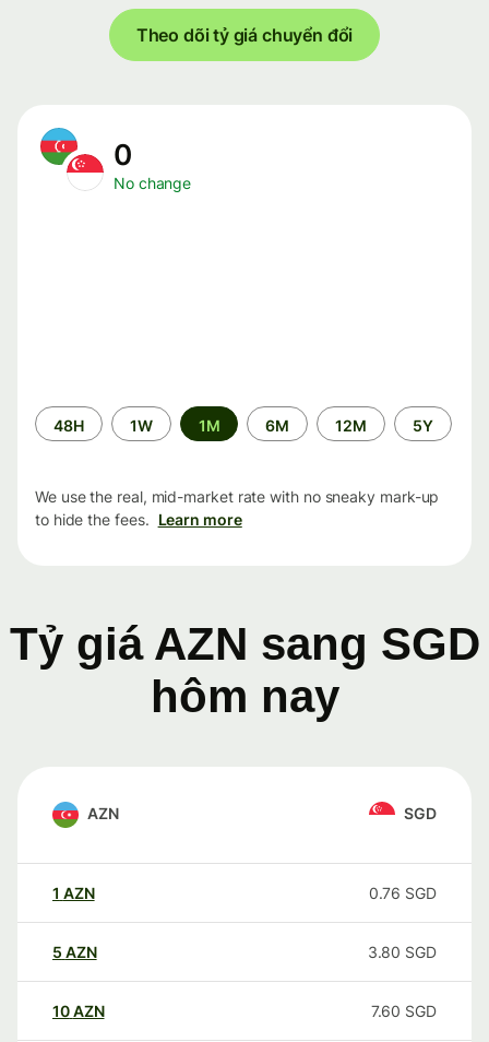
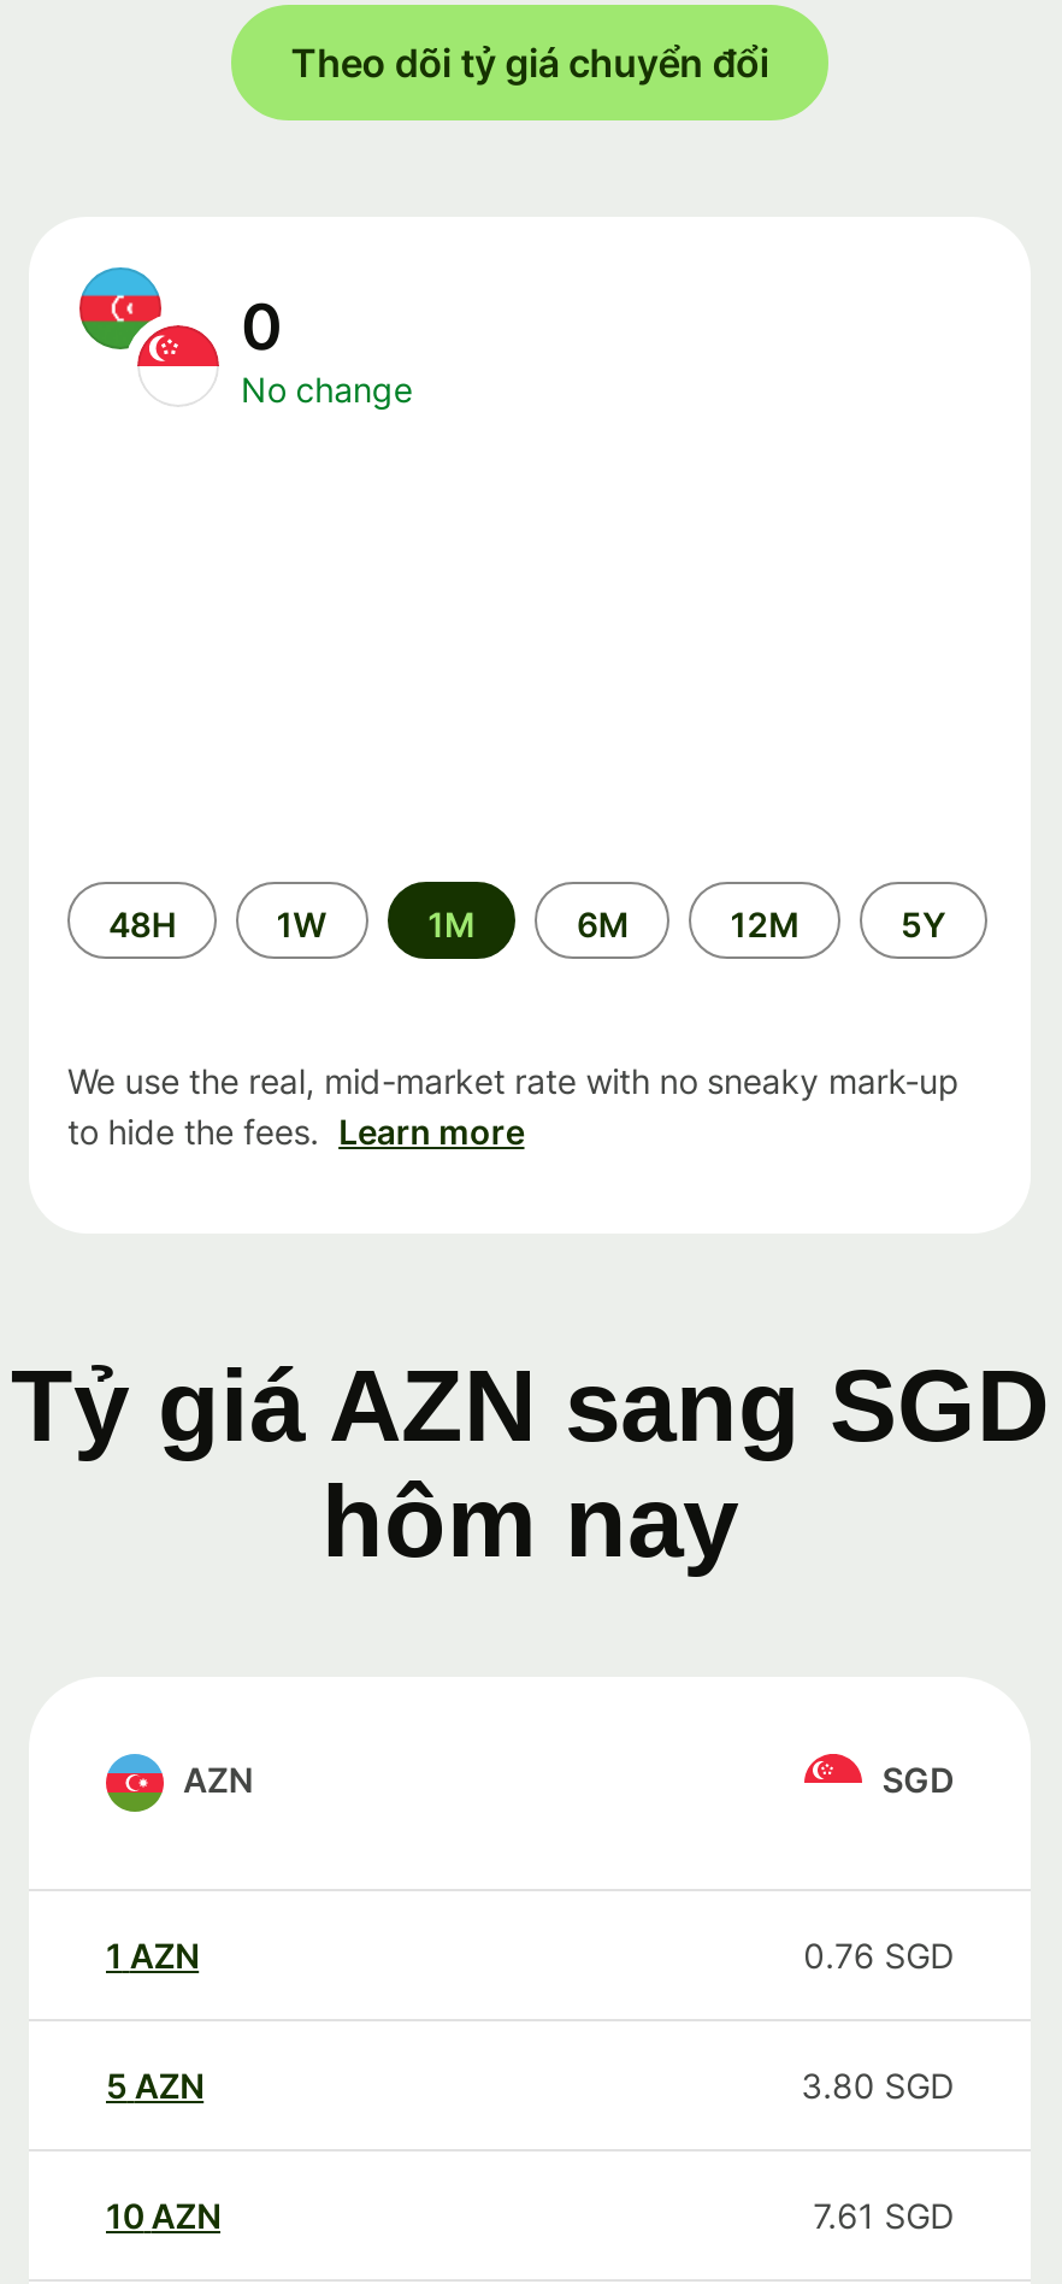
[371,1002,437,1020] 7.60 SGD -> [813,2195,954,2236] 7.61 SGD

